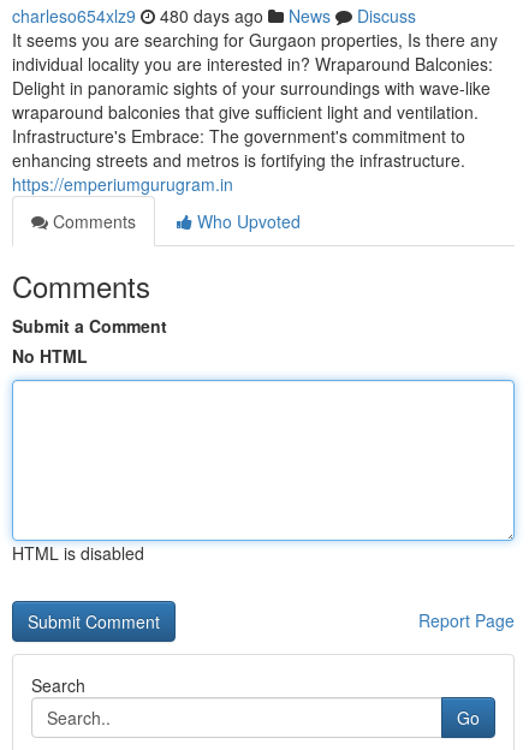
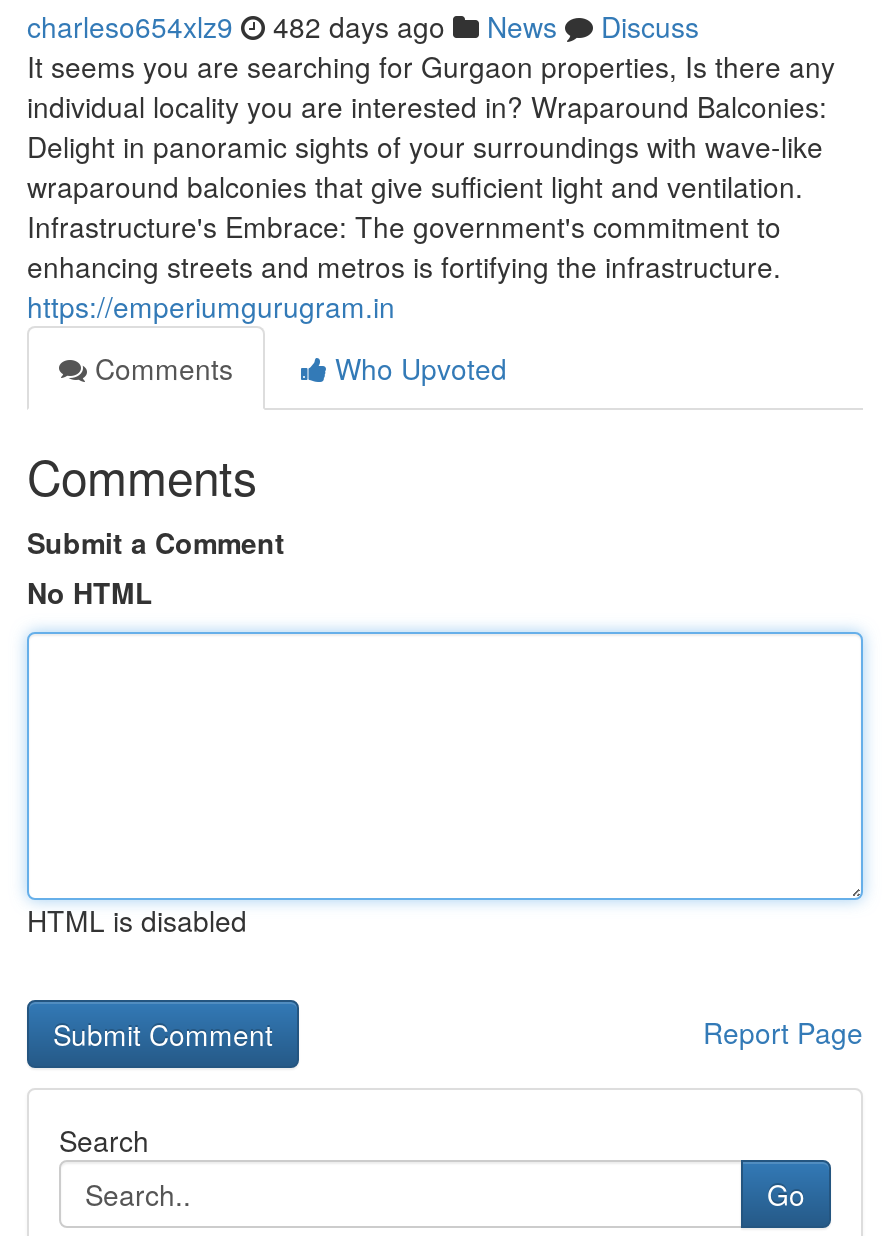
[12,4,416,28] charleso654xlz9 480 days ago News Discuss -> [27,6,699,46] charleso654xlz9 482 days ago News Discuss

